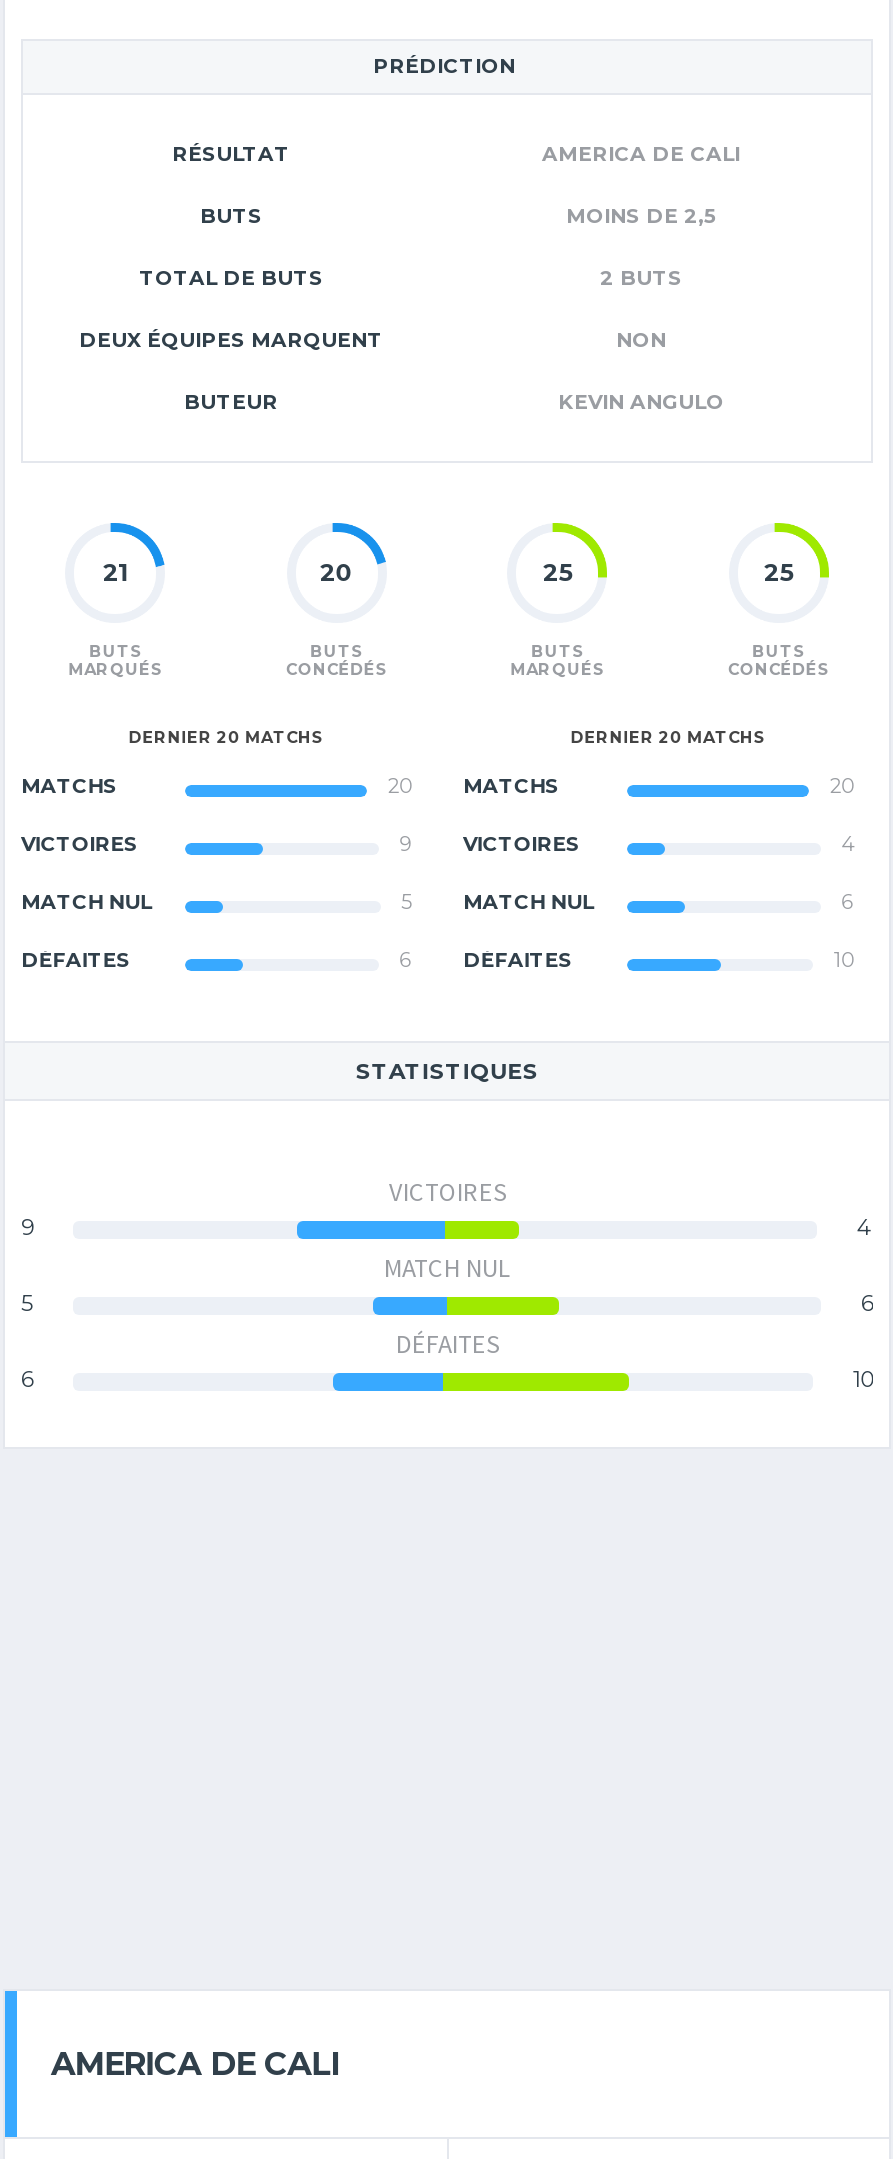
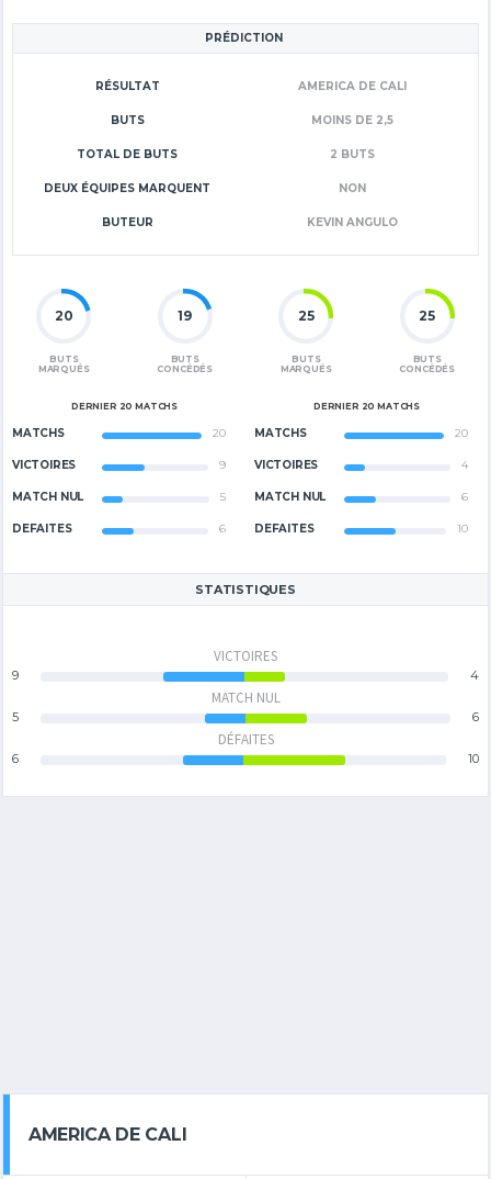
[103,558,128,588] 21 -> [55,308,73,324] 20
[320,558,353,588] 20 -> [178,308,192,324] 19

